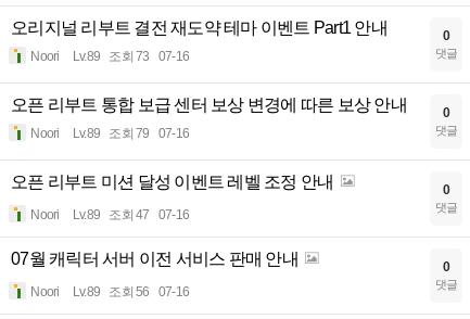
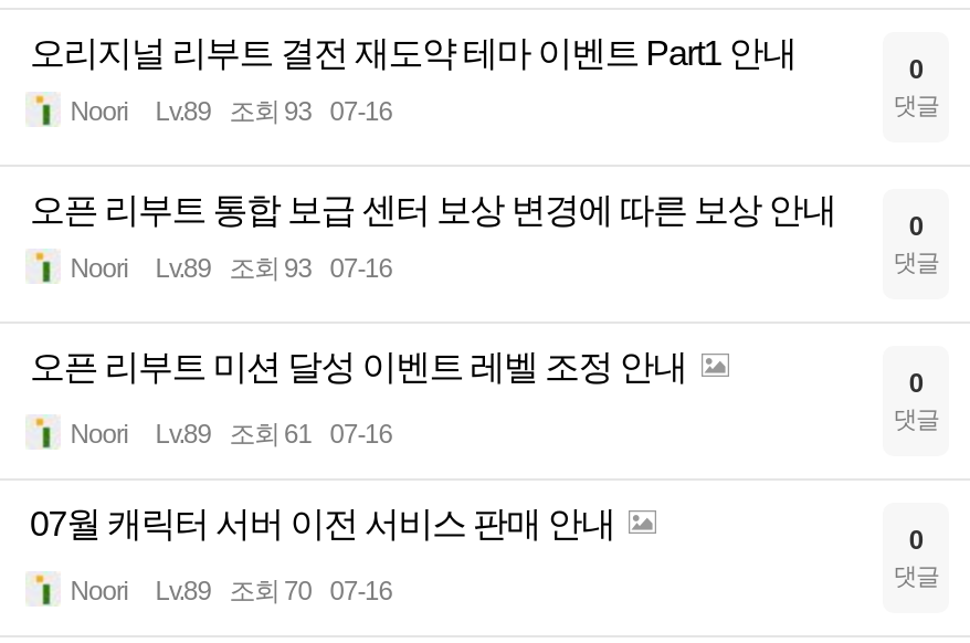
[31,49,189,64] Noori Lv.89 조회 73 07-16 -> [70,96,392,127] Noori Lv.89 조회 93 07-16
[31,126,189,141] Noori Lv.89 조회 79 07-16 -> [70,253,392,284] Noori Lv.89 조회 93 07-16
[31,207,189,222] Noori Lv.89 조회 47 07-16 -> [70,419,392,450] Noori Lv.89 조회 61 07-16
[31,284,189,299] Noori Lv.89 조회 56 07-16 -> [70,576,392,607] Noori Lv.89 조회 70 07-16

